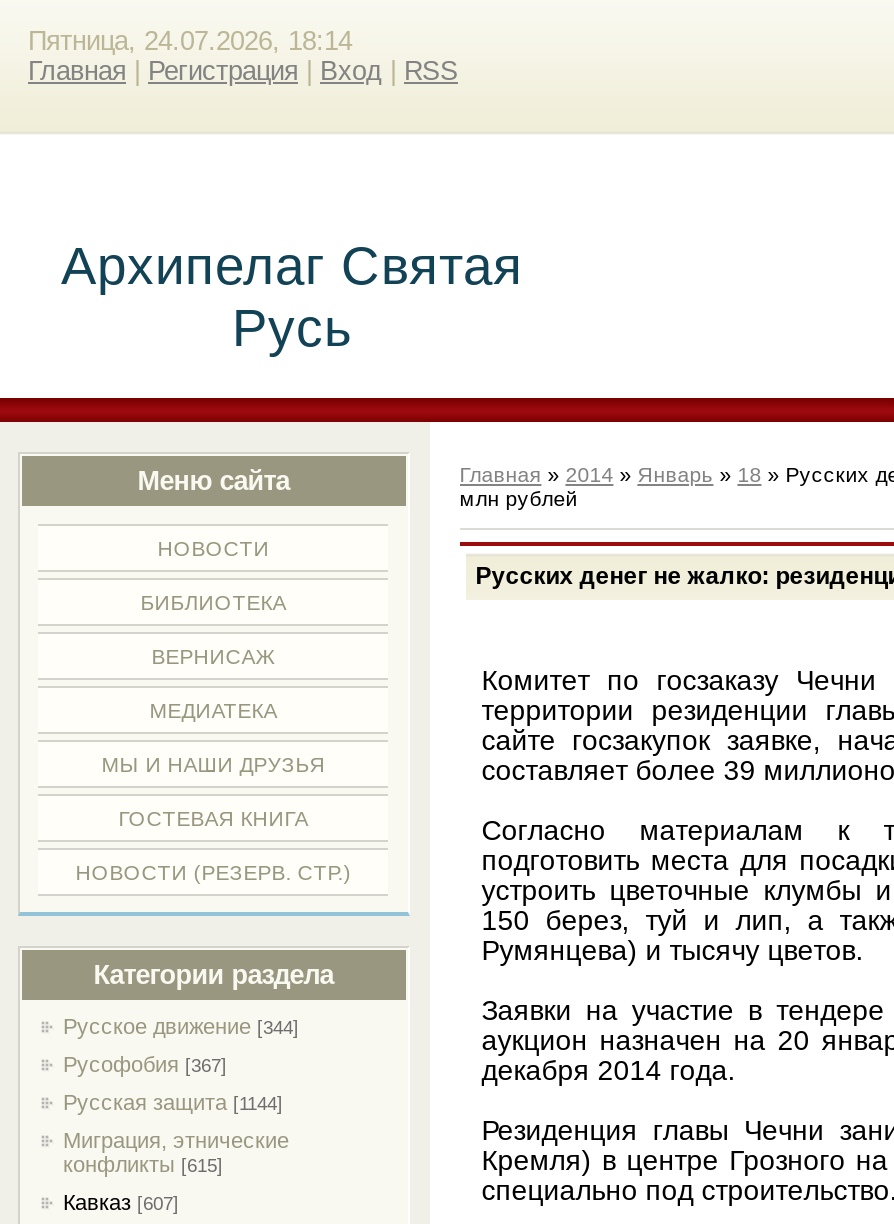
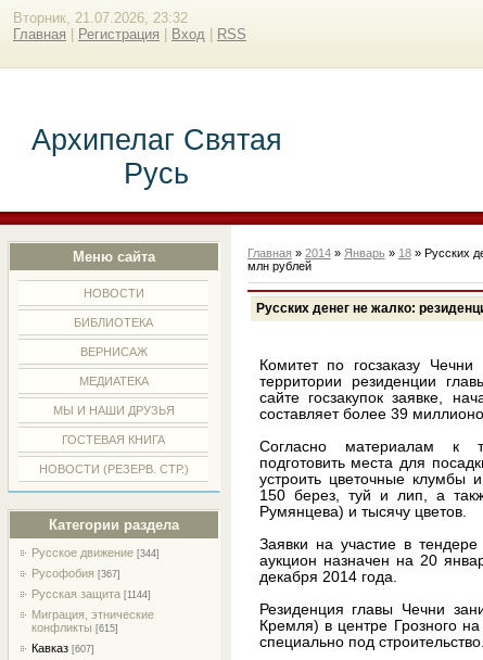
[28,26,352,56] Пятница, 24.07.2026, 18:14 -> [13,10,188,26] Вторник, 21.07.2026, 23:32

